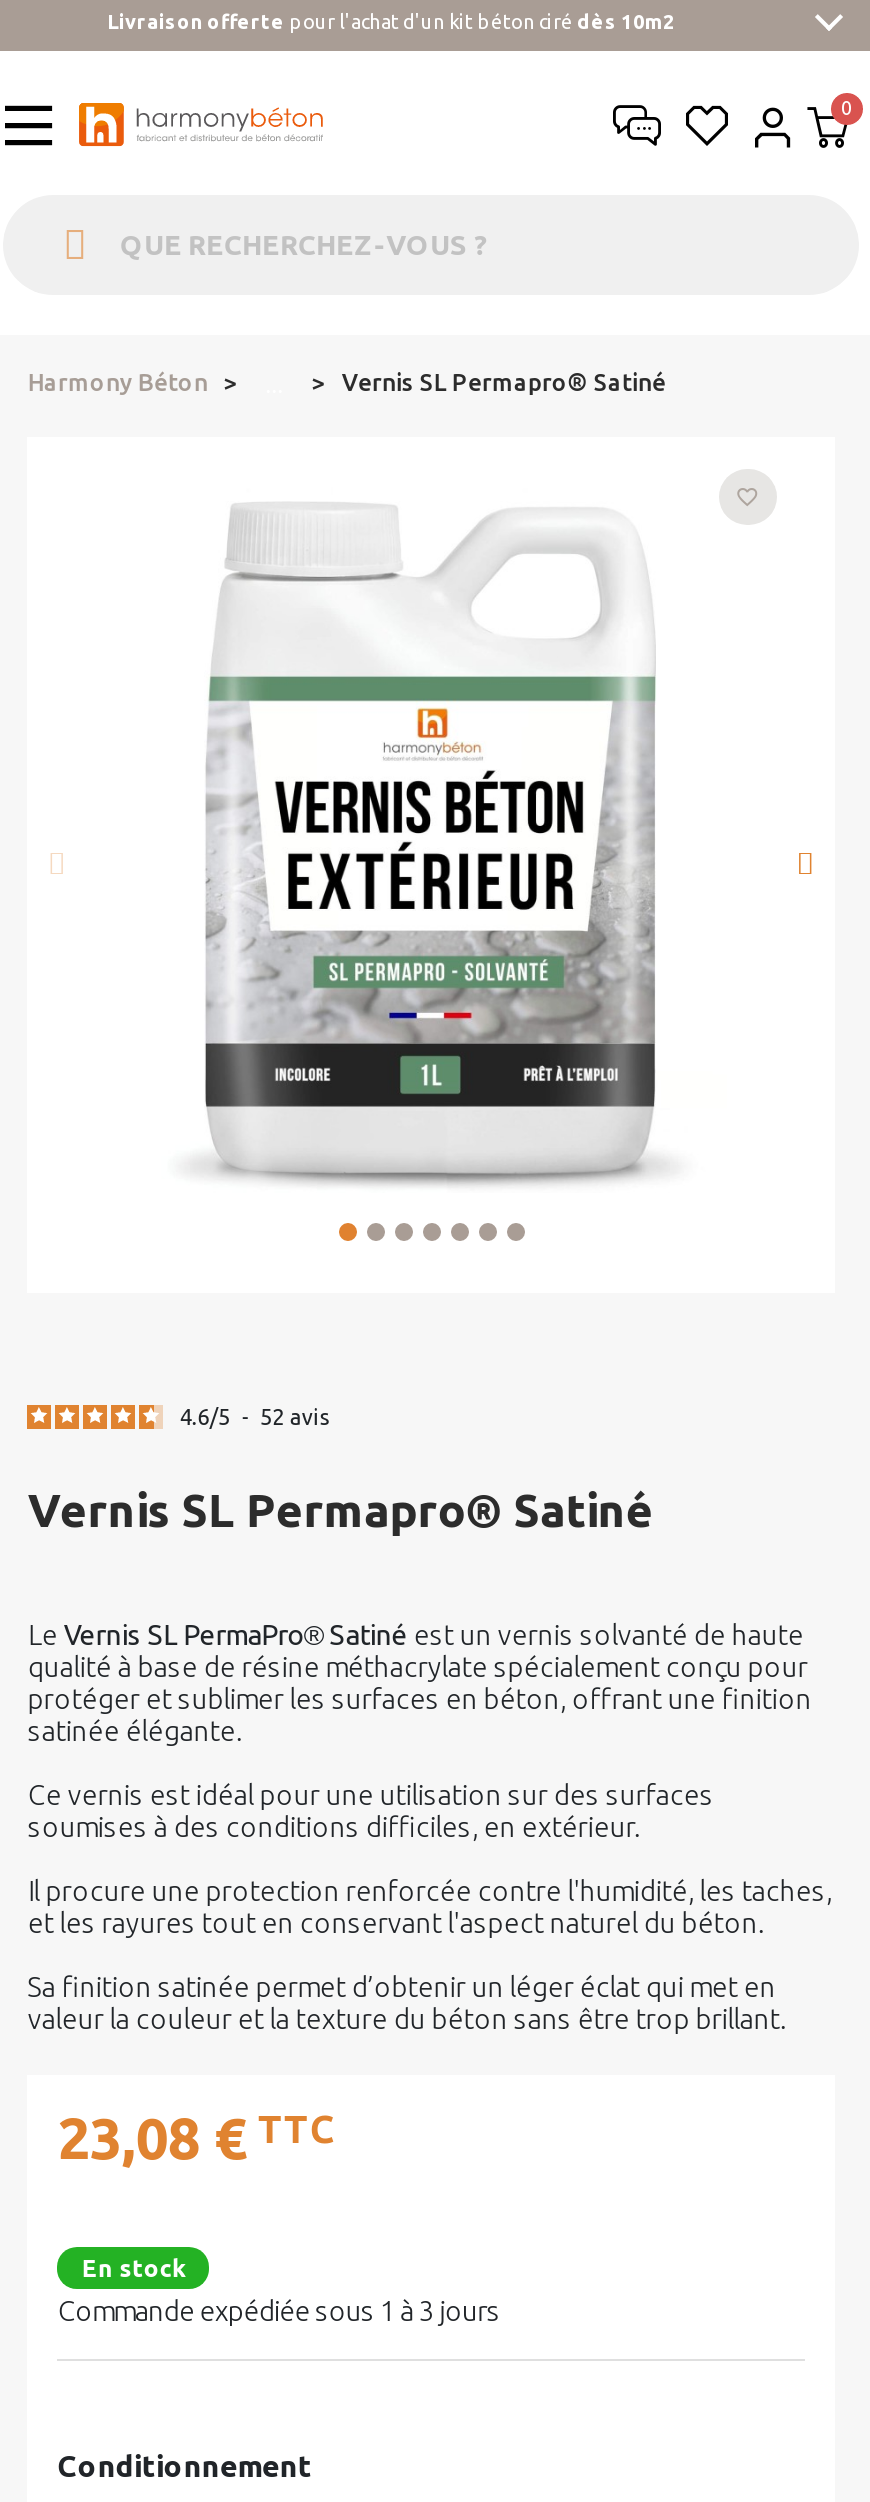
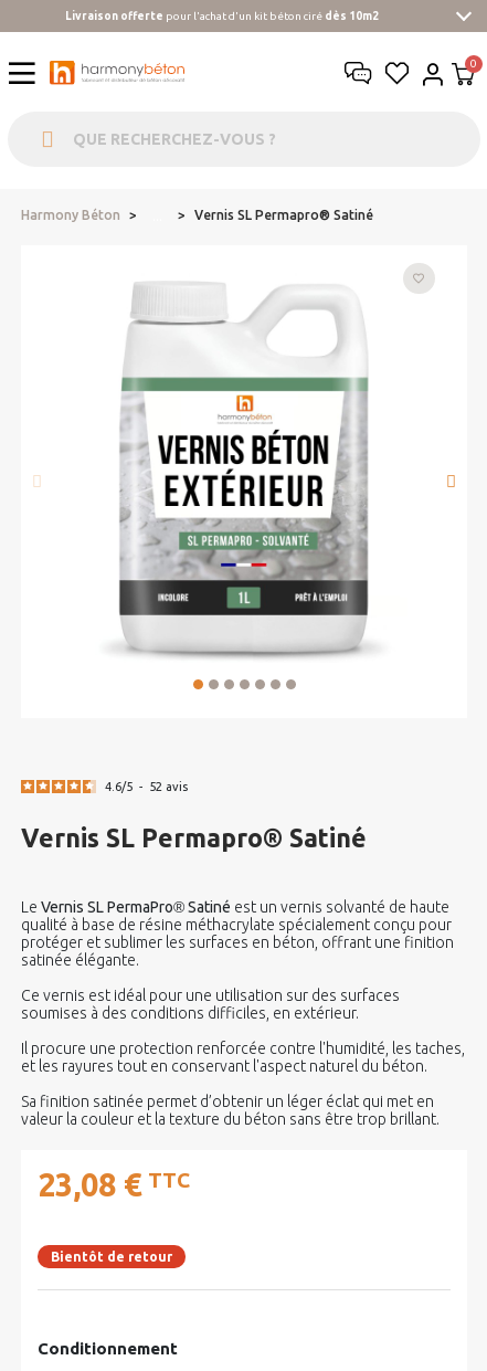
[58,2255,500,2327] En stock | Commande expédiée sous 1 à 3 jours -> [51,1249,173,1264] Bientôt de retour

